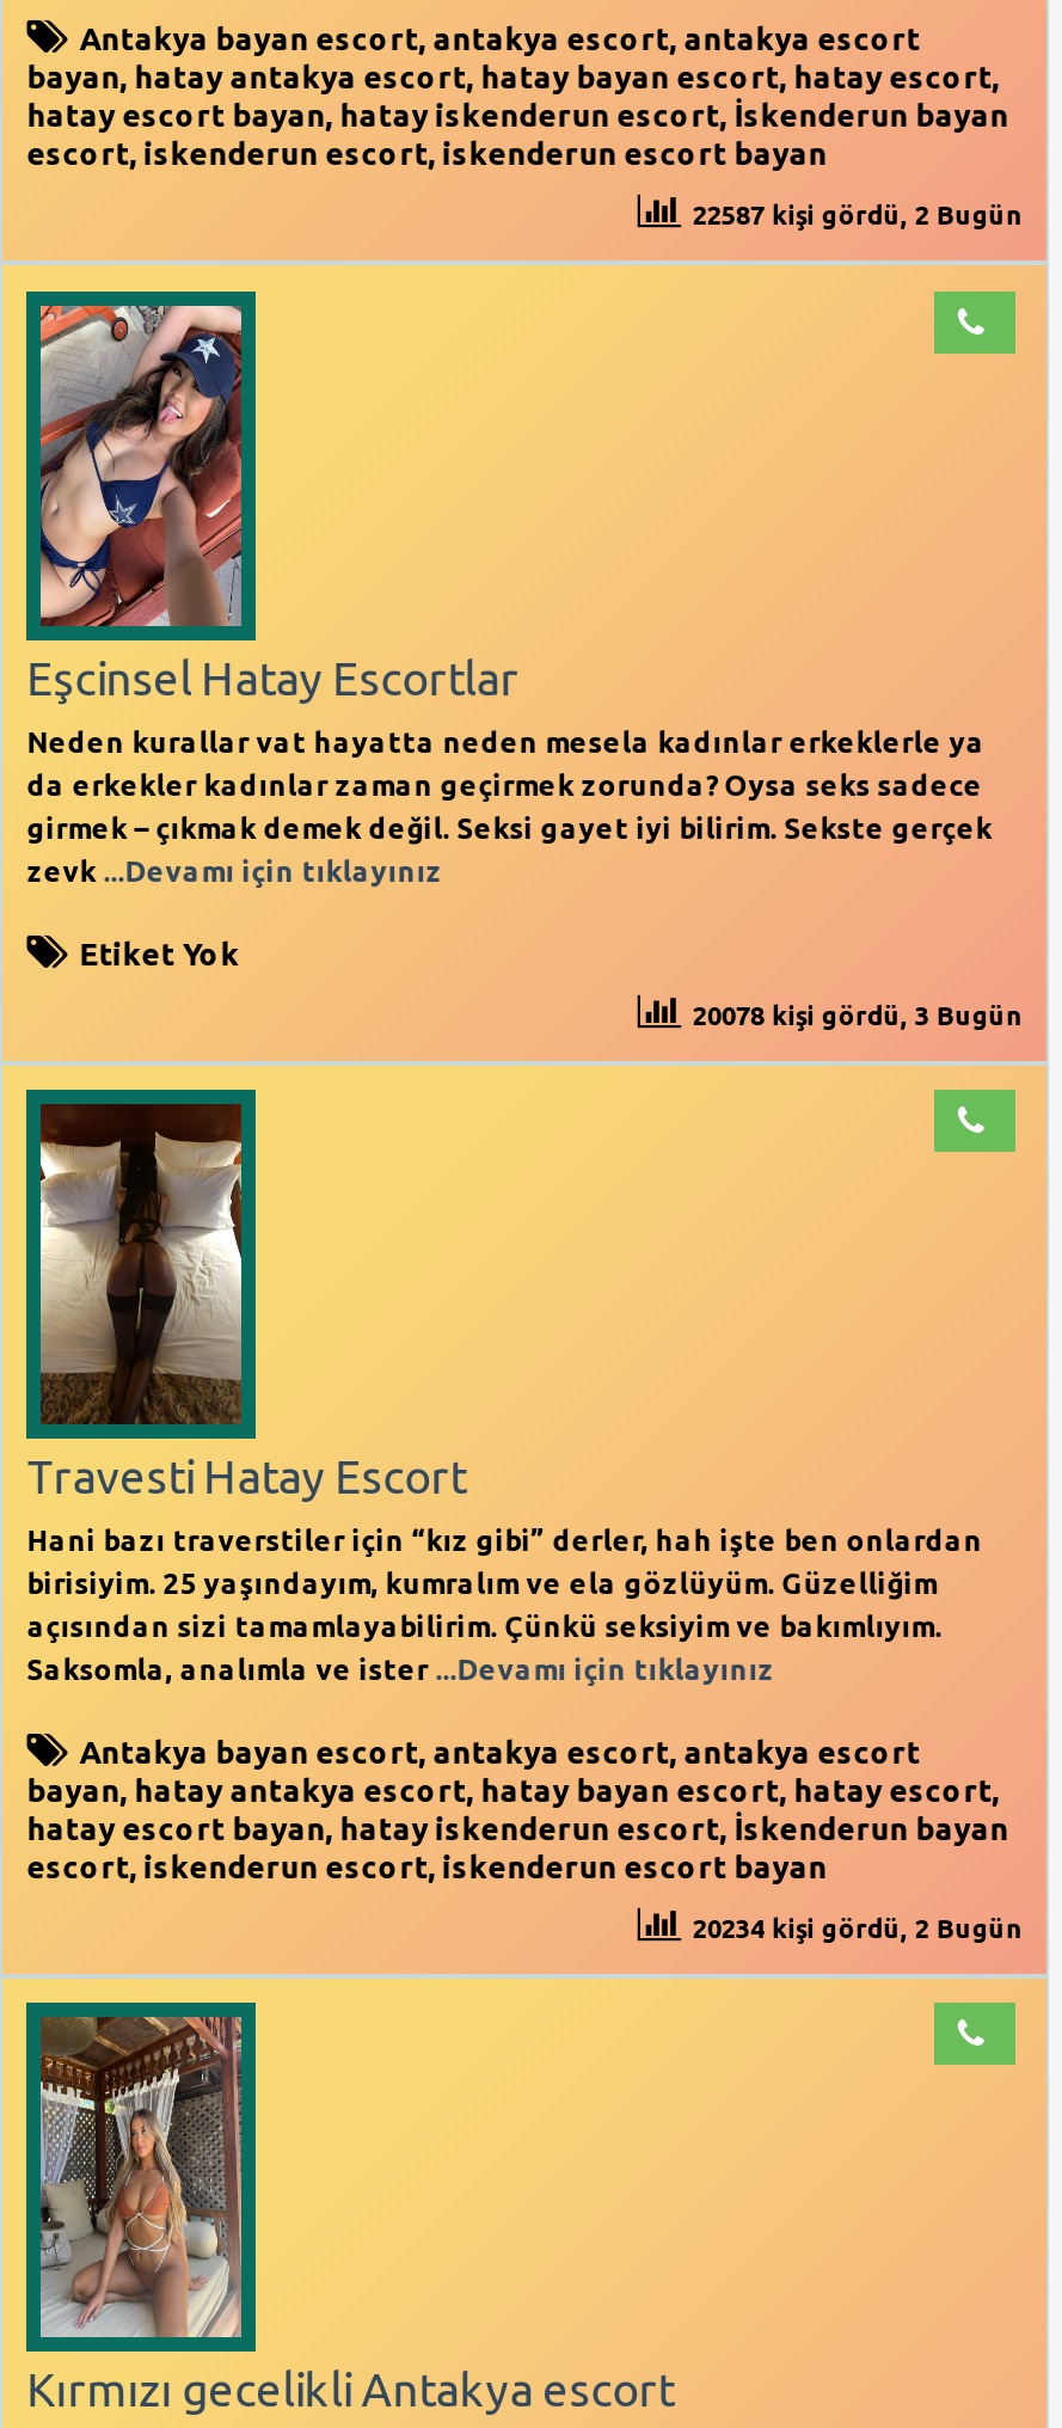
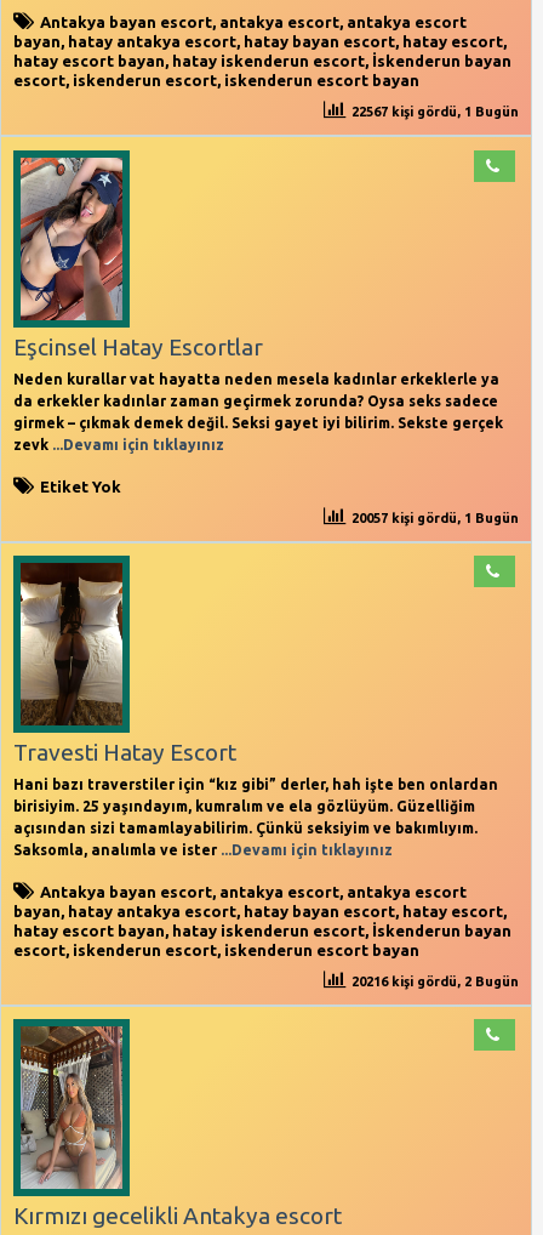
[693,201,1022,230] 22587 kişi gördü, 2 Bugün -> [351,105,519,119] 22567 kişi gördü, 1 Bugün
[693,1000,1022,1029] 20078 kişi gördü, 3 Bugün -> [351,510,519,525] 20057 kişi gördü, 1 Bugün
[693,1914,1022,1943] 20234 kişi gördü, 2 Bugün -> [351,974,519,989] 20216 kişi gördü, 2 Bugün

